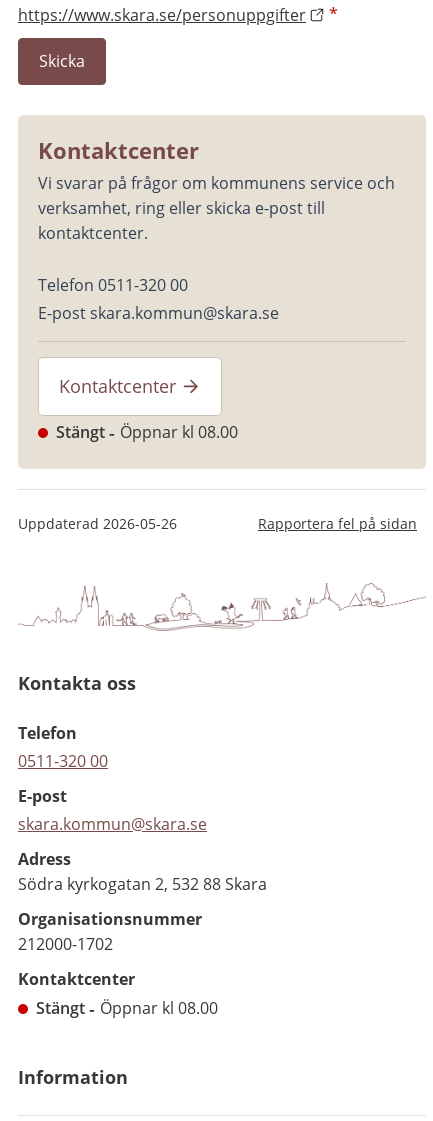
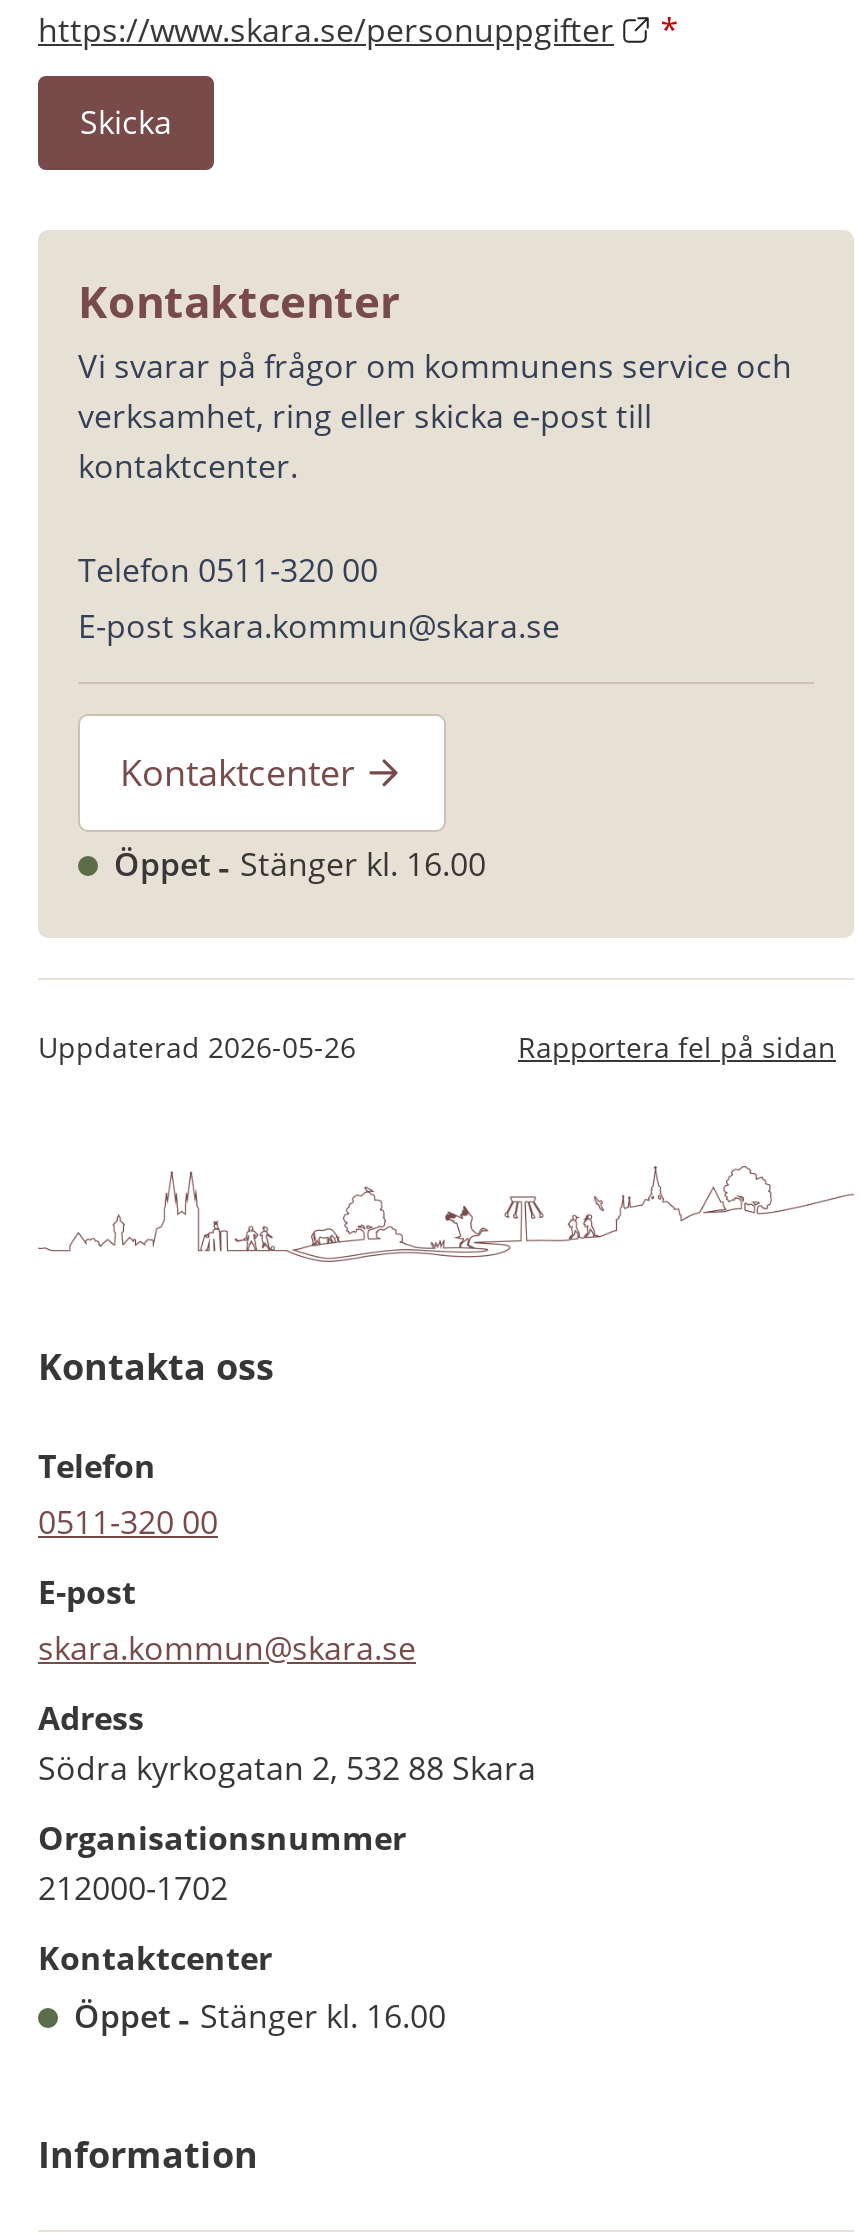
[56,421,238,443] Stängt | Öppnar kl 08.00 -> [114,843,486,887] Öppet | Stänger kl. 16.00
[36,997,218,1019] Stängt | Öppnar kl 08.00 -> [74,1994,446,2038] Öppet | Stänger kl. 16.00

